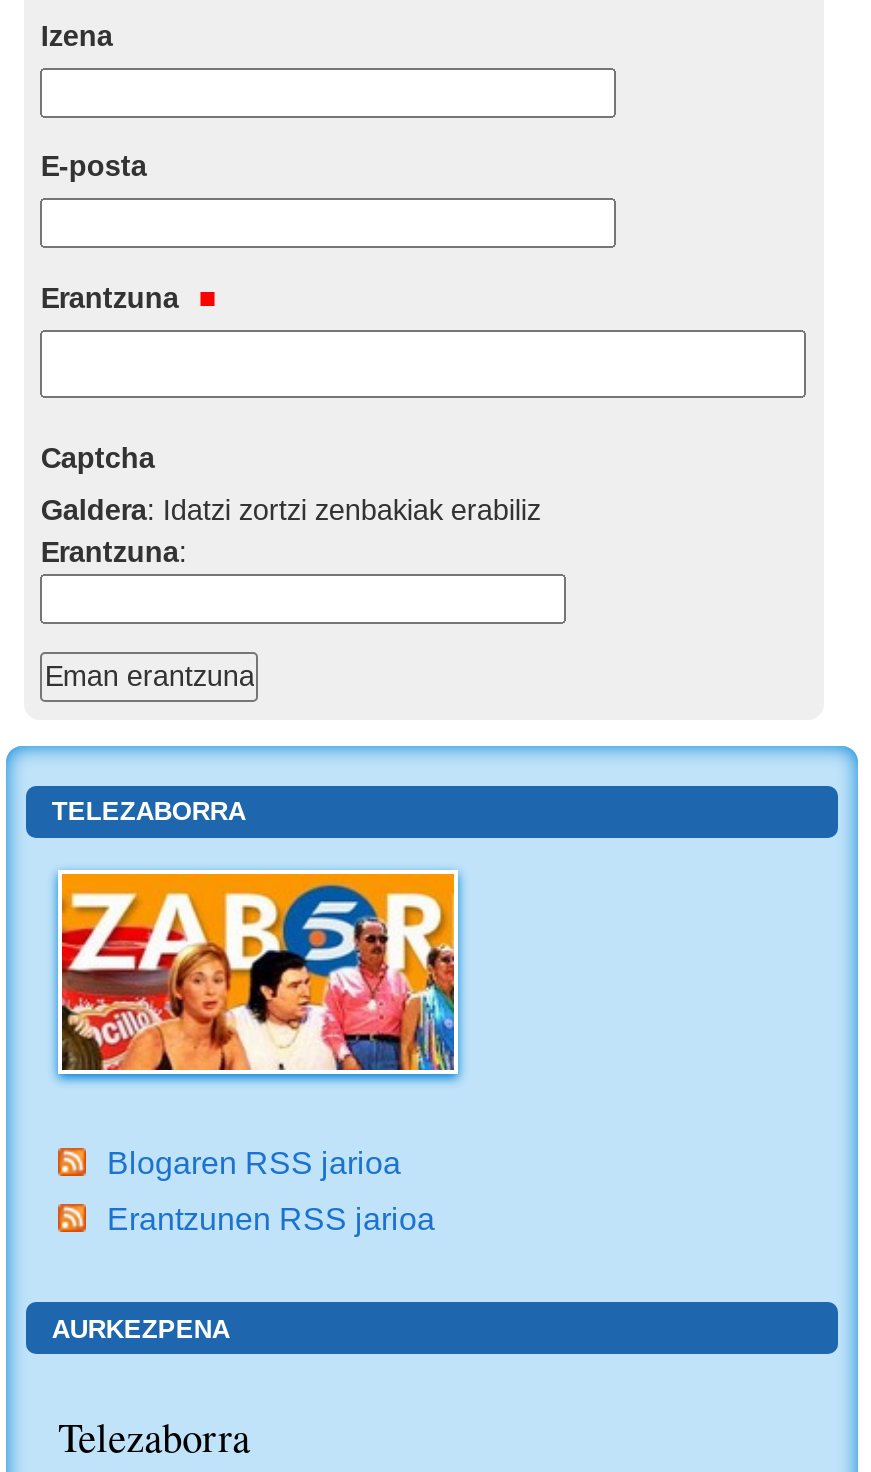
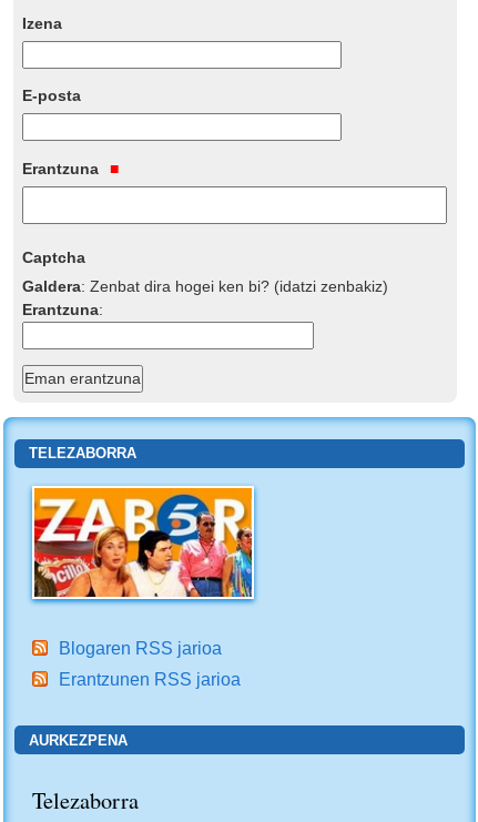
[41,494,541,526] Galdera: Idatzi zortzi zenbakiak erabiliz -> [23,277,388,295] Galdera: Zenbat dira hogei ken bi? (idatzi zenbakiz)

